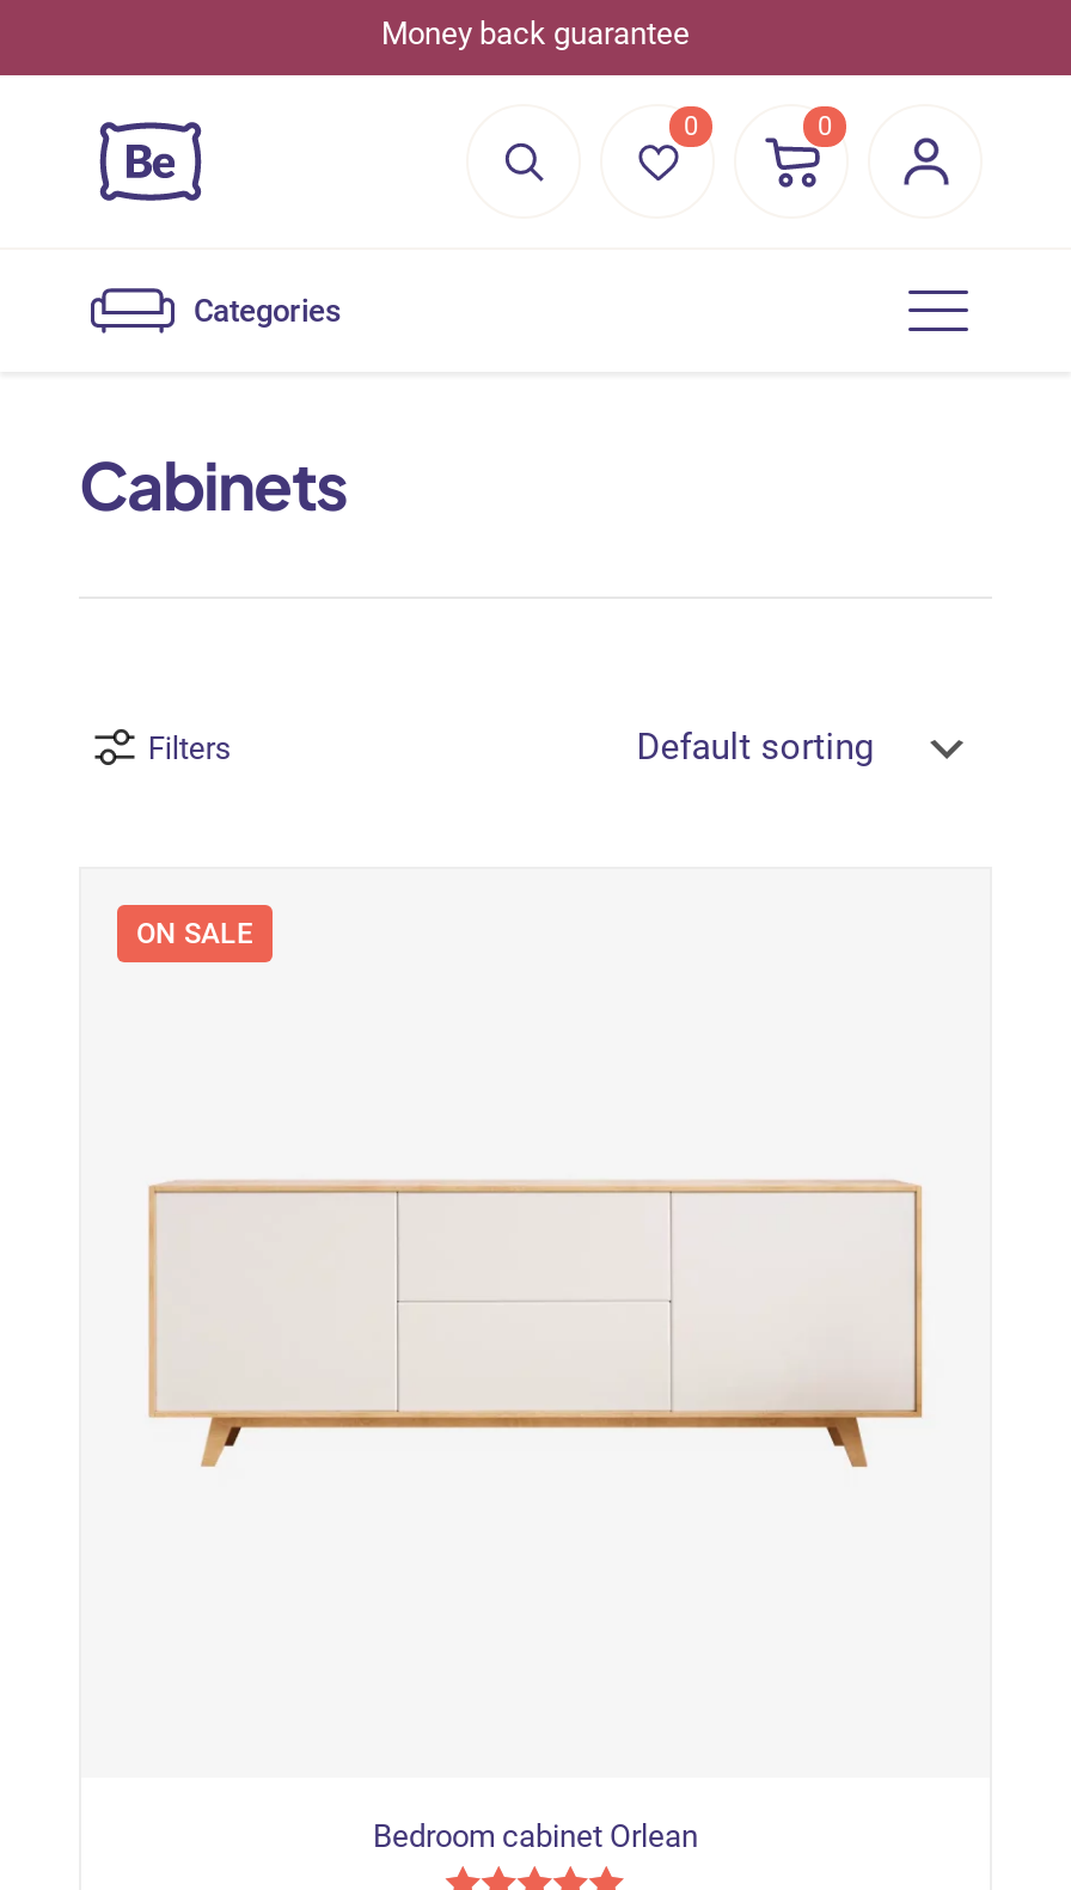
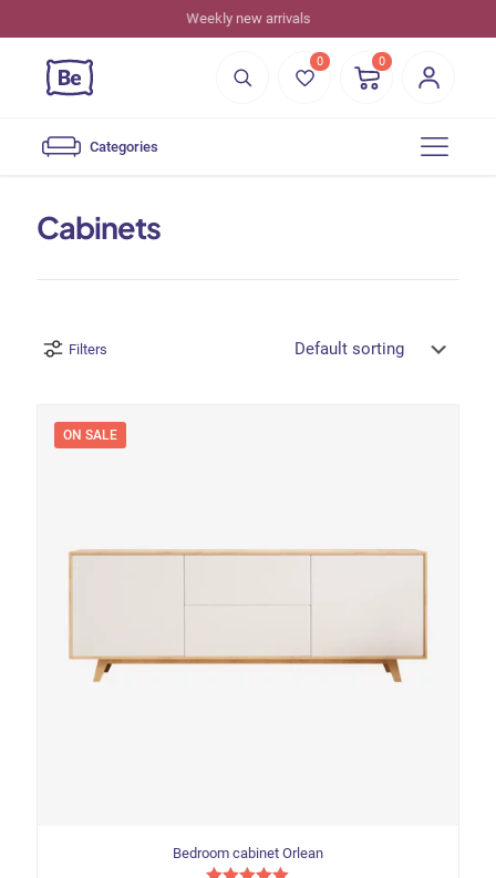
[381,16,690,51] Money back guarantee -> [185,10,311,27] Weekly new arrivals

